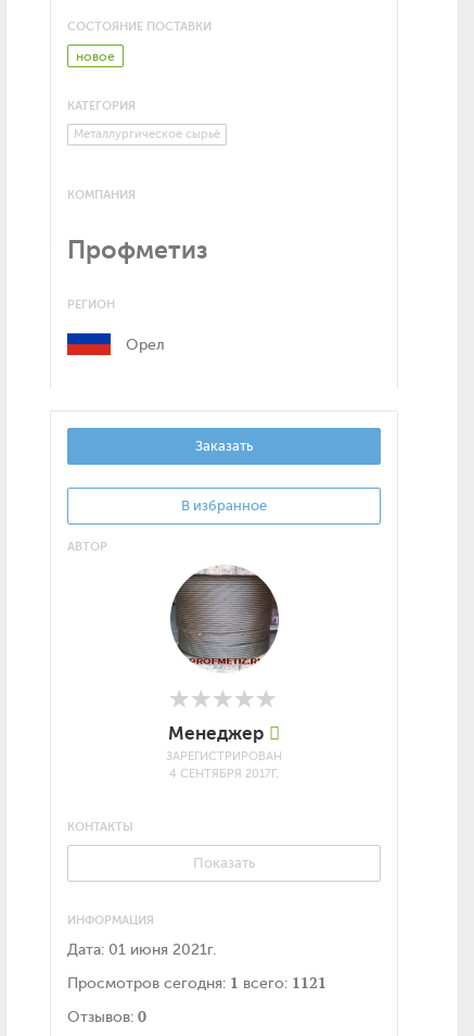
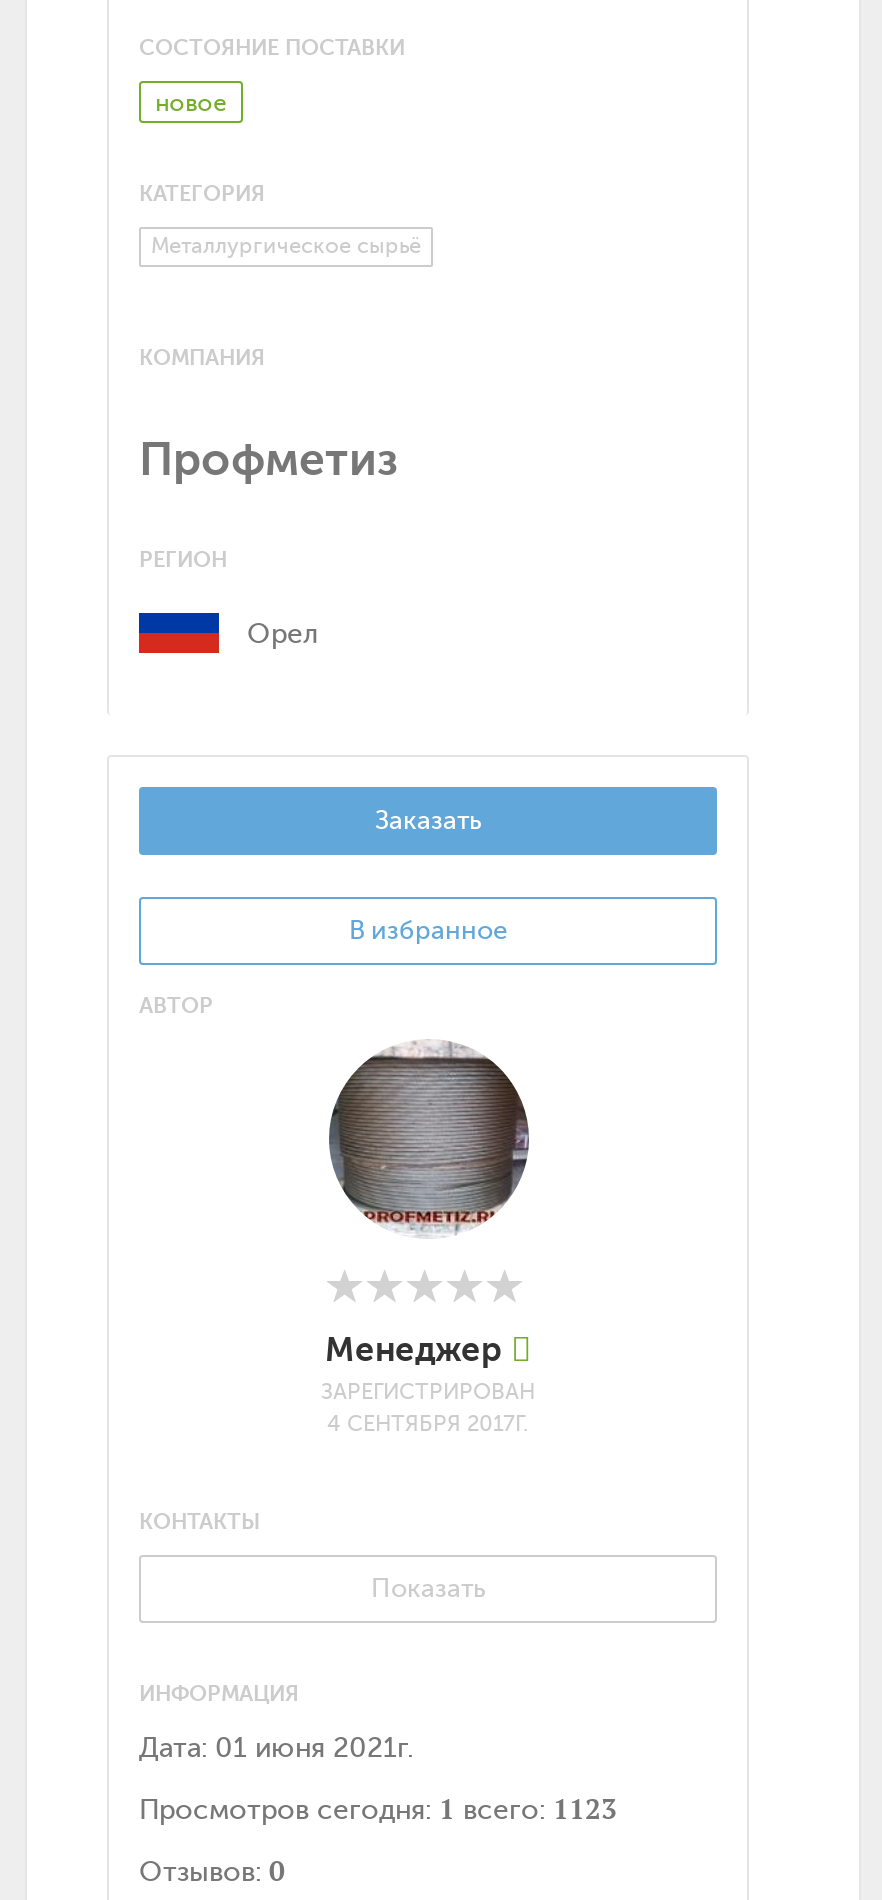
[67,973,326,993] Просмотров сегодня: 1 всего: 1121 -> [139,1791,617,1827] Просмотров сегодня: 1 всего: 1123

